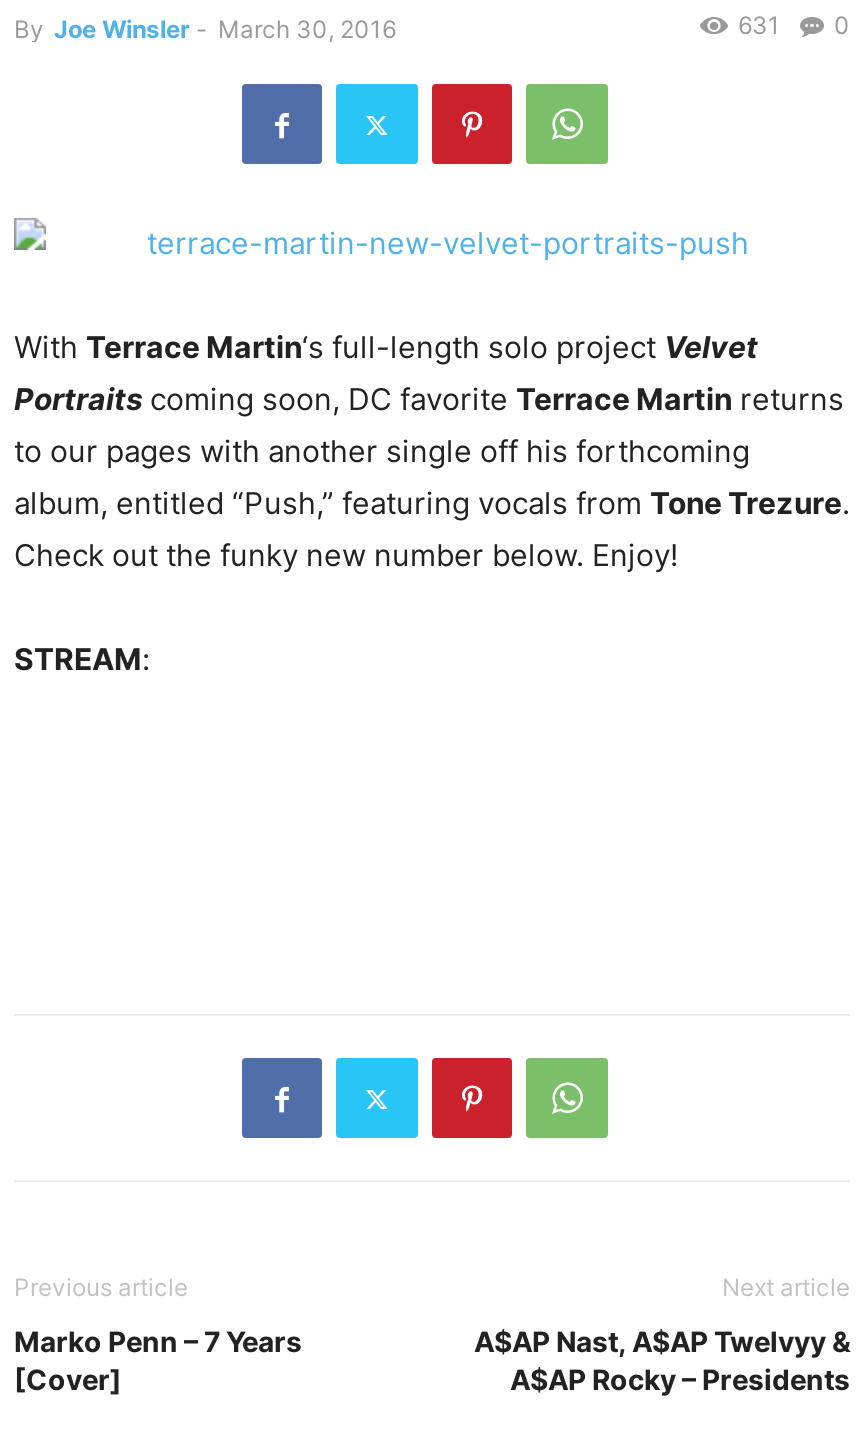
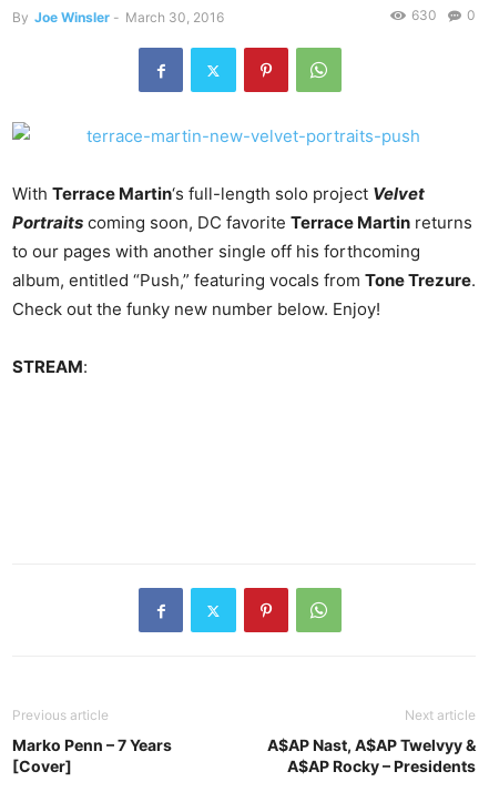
[738,10,850,40] 631 0 -> [411,7,476,23] 630 0

